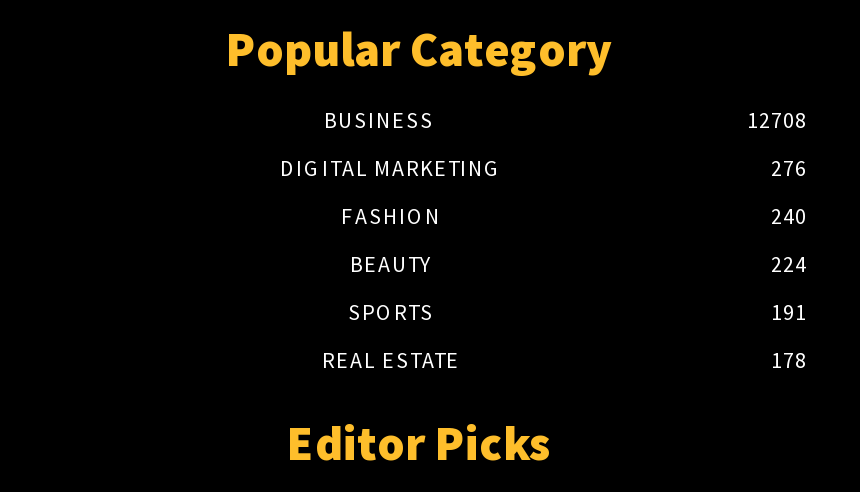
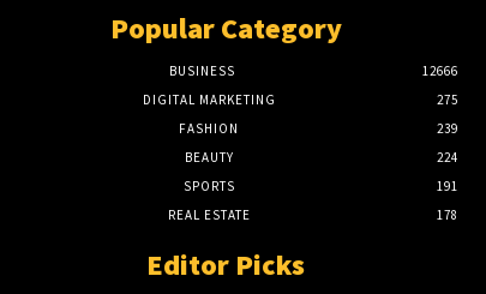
[747,107,807,135] 12708 -> [422,63,458,80] 12666
[771,155,807,183] 276 -> [437,92,458,108] 275
[771,203,807,231] 240 -> [437,120,458,137] 239

